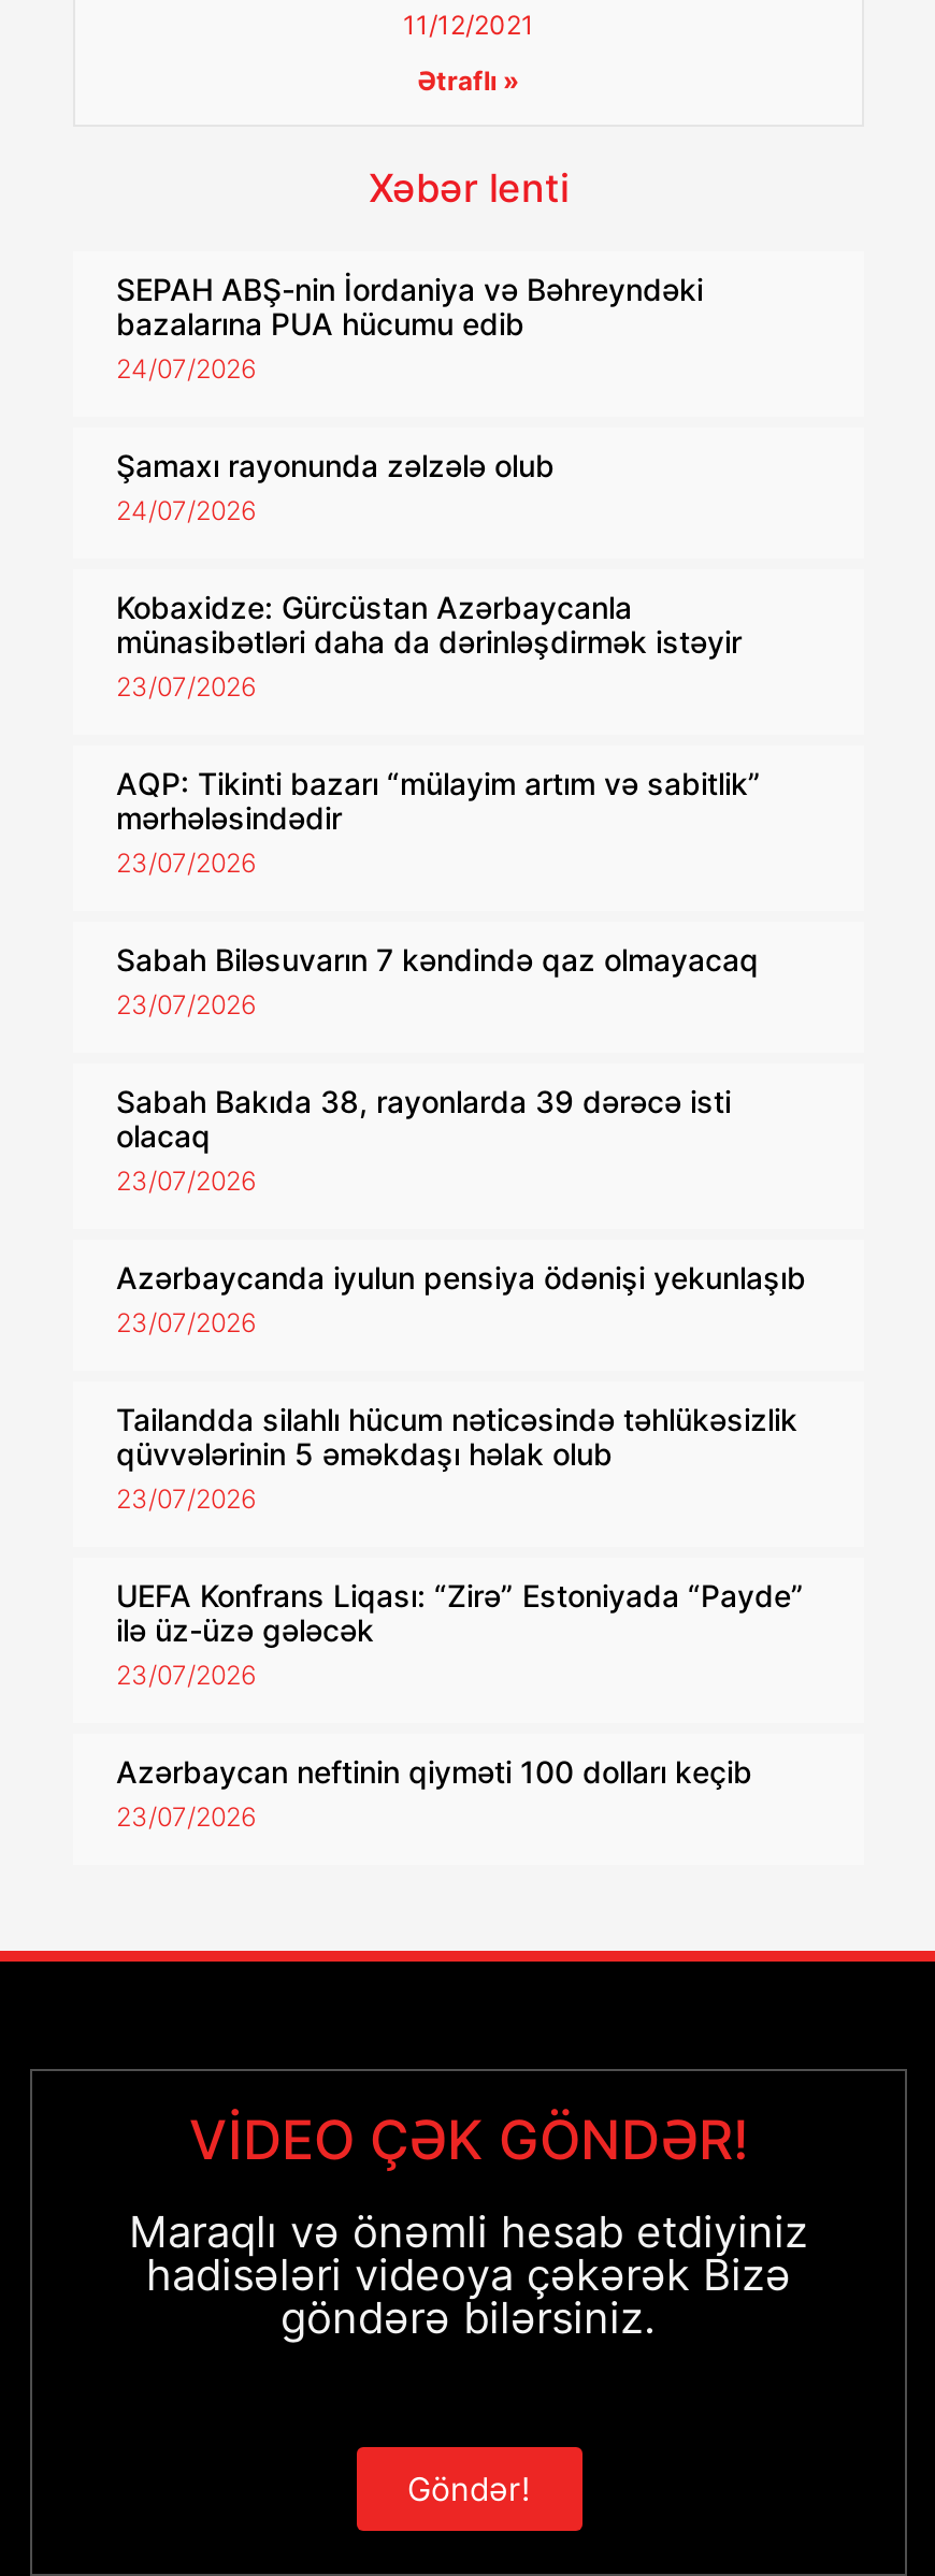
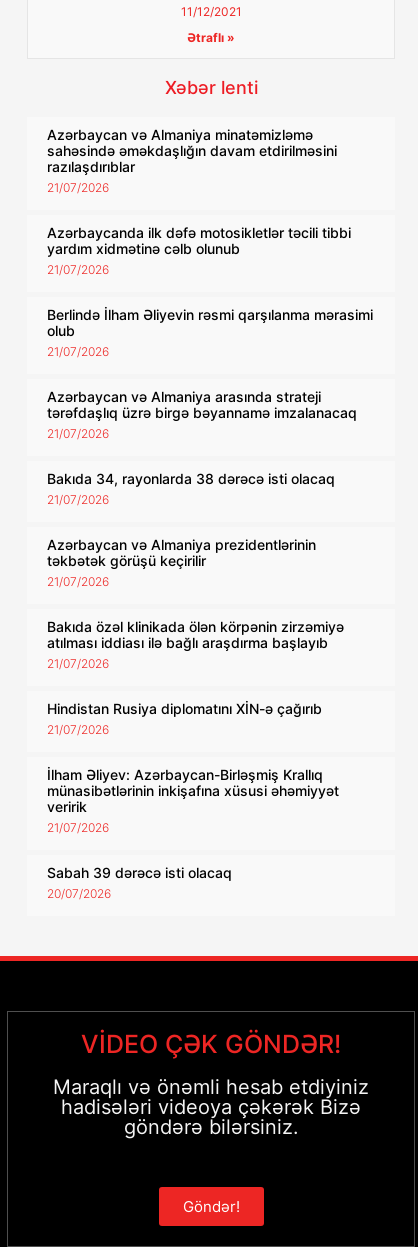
[116,270,703,384] SEPAH ABŞ-nin İordaniya və Bəhreyndəki | bazalarına PUA hücumu edib | 24/07/2026 -> [47,126,337,195] Azərbaycan və Almaniya minatəmizləmə | sahəsində əməkdaşlığın davam etdirilməsini | razılaşdırıblar | 21/07/2026
[116,447,555,526] Şamaxı rayonunda zəlzələ olub | 24/07/2026 -> [47,224,351,277] Azərbaycanda ilk dəfə motosikletlər təcili tibbi | yardım xidmətinə cəlb olunub | 21/07/2026
[116,588,742,702] Kobaxidze: Gürcüstan Azərbaycanla | münasibətləri daha da dərinləşdirmək istəyir | 23/07/2026 -> [47,306,373,359] Berlində İlham Əliyevin rəsmi qarşılanma mərasimi | olub | 21/07/2026
[116,765,761,879] AQP: Tikinti bazarı “mülayim artım və sabitlik” | mərhələsindədir | 23/07/2026 -> [47,388,357,441] Azərbaycan və Almaniya arasında strateji | tərəfdaşlıq üzrə birgə bəyannamə imzalanacaq | 21/07/2026
[116,941,759,1020] Sabah Biləsuvarın 7 kəndində qaz olmayacaq | 23/07/2026 -> [47,470,335,507] Bakıda 34, rayonlarda 38 dərəcə isti olacaq | 21/07/2026
[116,1083,731,1196] Sabah Bakıda 38, rayonlarda 39 dərəcə isti | olacaq | 23/07/2026 -> [47,536,316,589] Azərbaycan və Almaniya prezidentlərinin | təkbətək görüşü keçirilir | 21/07/2026
[116,1259,806,1338] Azərbaycanda iyulun pensiya ödənişi yekunlaşıb | 23/07/2026 -> [47,618,344,671] Bakıda özəl klinikada ölən körpənin zirzəmiyə | atılması iddiası ilə bağlı araşdırma başlayıb | 21/07/2026
[116,1401,797,1514] Tailandda silahlı hücum nəticəsində təhlükəsizlik | qüvvələrinin 5 əməkdaşı həlak olub | 23/07/2026 -> [47,700,322,737] Hindistan Rusiya diplomatını XİN-ə çağırıb | 21/07/2026
[116,1577,804,1691] UEFA Konfrans Liqası: “Zirə” Estoniyada “Payde” | ilə üz-üzə gələcək | 23/07/2026 -> [47,766,339,835] İlham Əliyev: Azərbaycan-Birləşmiş Krallıq | münasibətlərinin inkişafına xüsusi əhəmiyyət | veririk | 21/07/2026
[116,1753,752,1832] Azərbaycan neftinin qiyməti 100 dolları keçib | 23/07/2026 -> [47,864,232,901] Sabah 39 dərəcə isti olacaq | 20/07/2026

